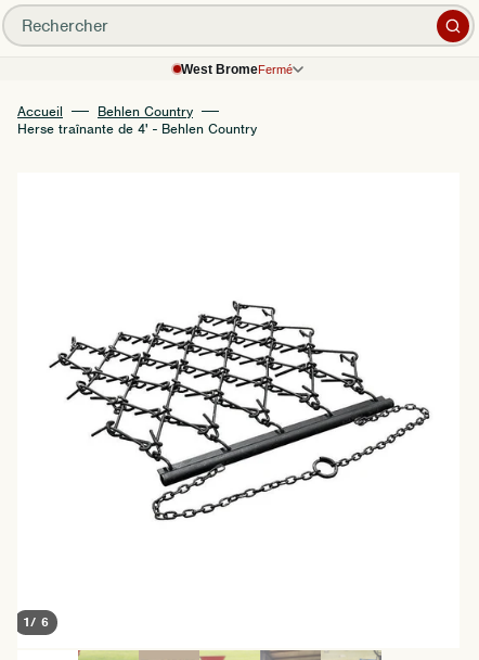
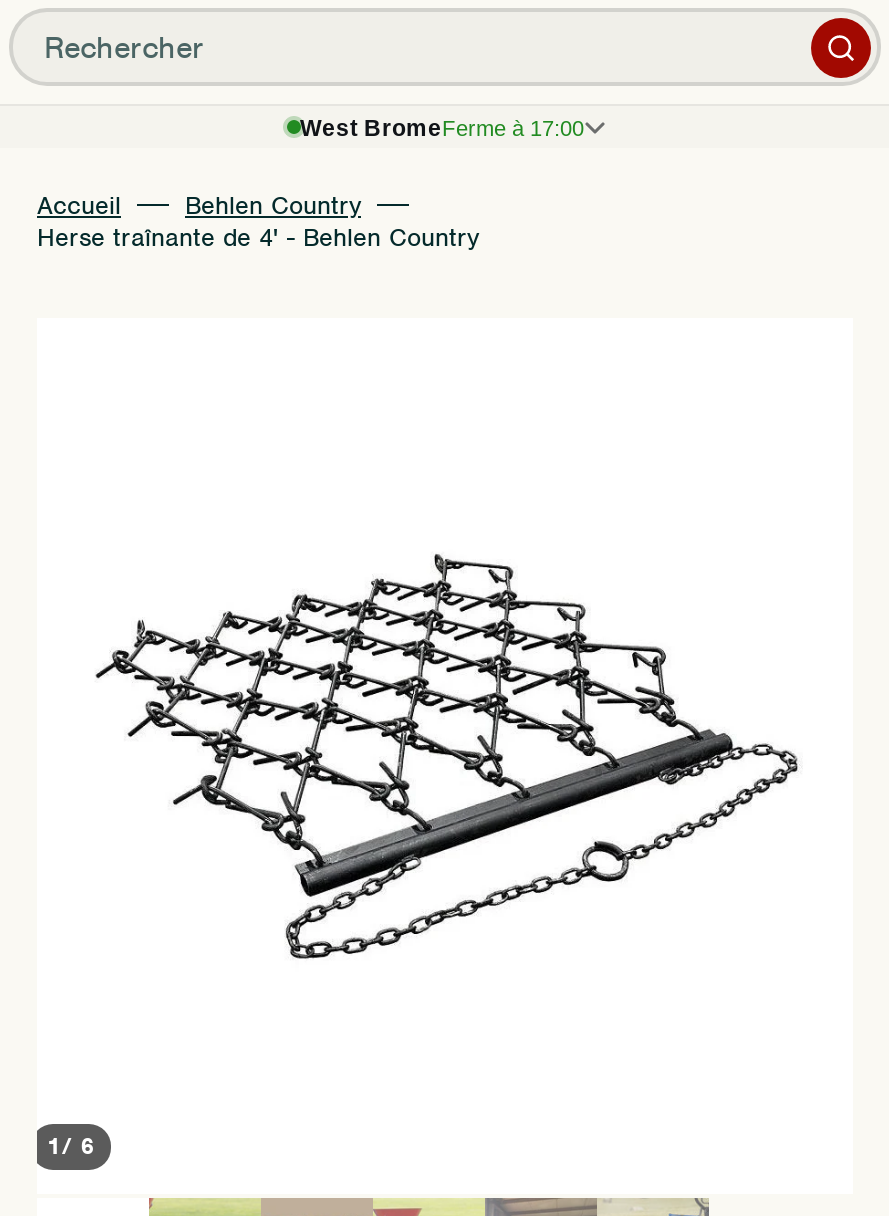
[181,62,293,75] West BromeFermé -> [300,115,584,139] West BromeFerme à 17:00

